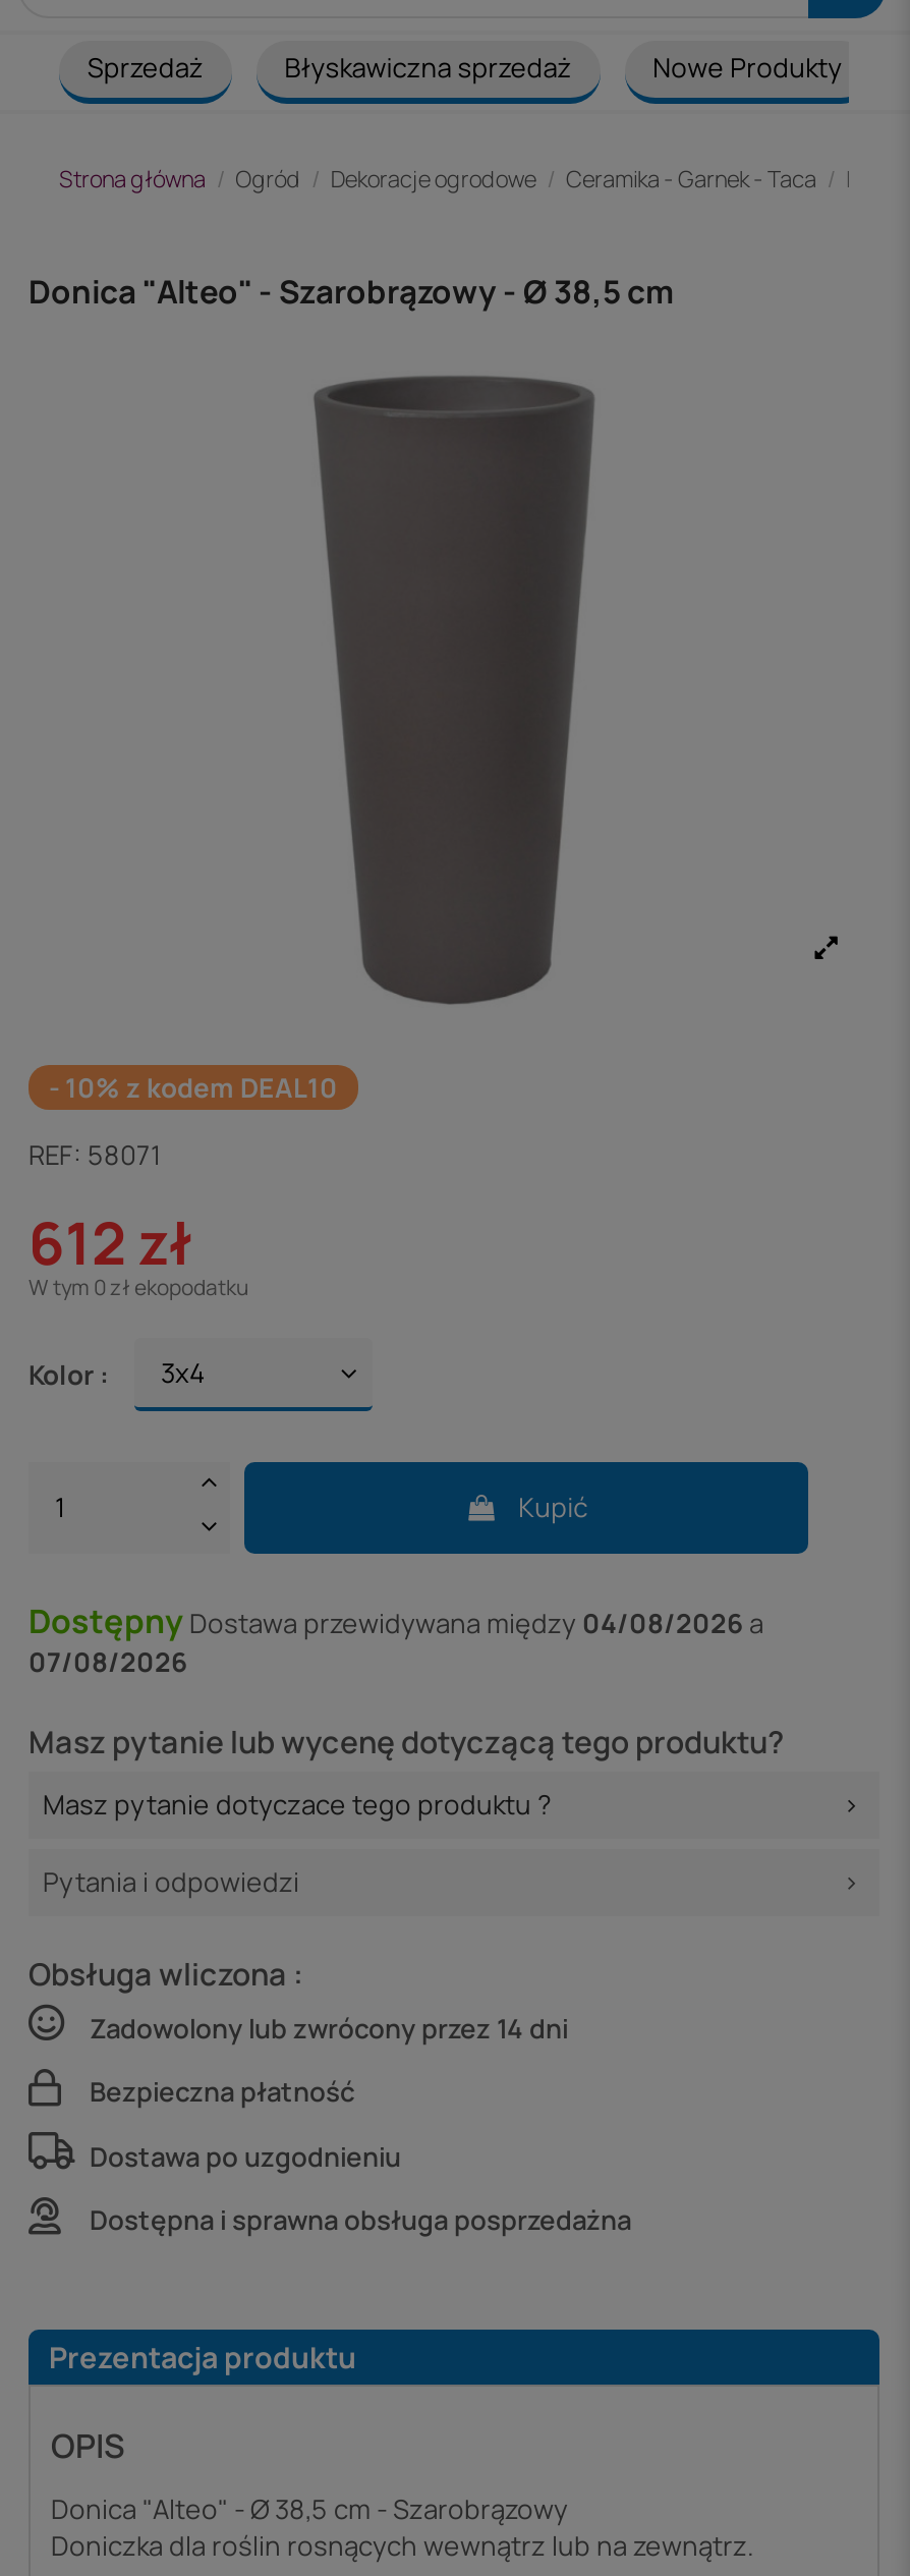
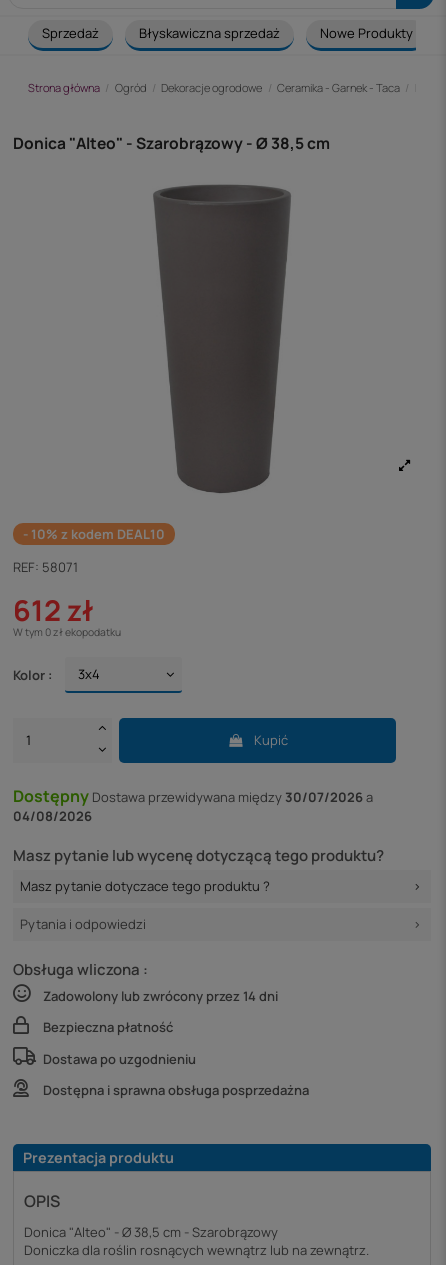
[29,1599,763,1644] Dostępny Dostawa przewidywana między 04/08/2026 a -> [13,785,373,807] Dostępny Dostawa przewidywana między 30/07/2026 a
[29,1644,187,1681] 07/08/2026 -> [13,807,92,825] 04/08/2026

